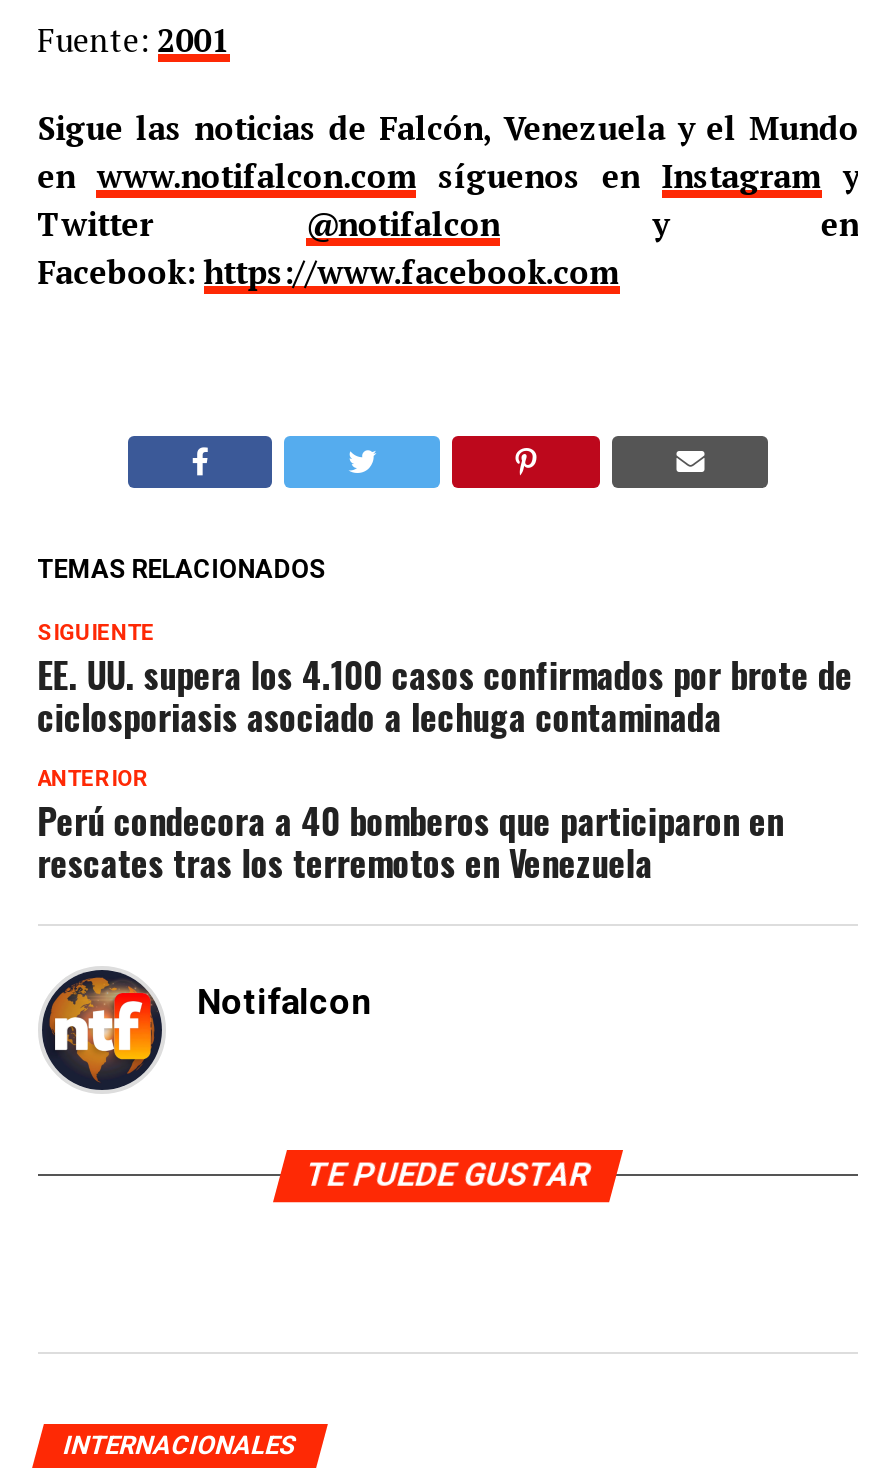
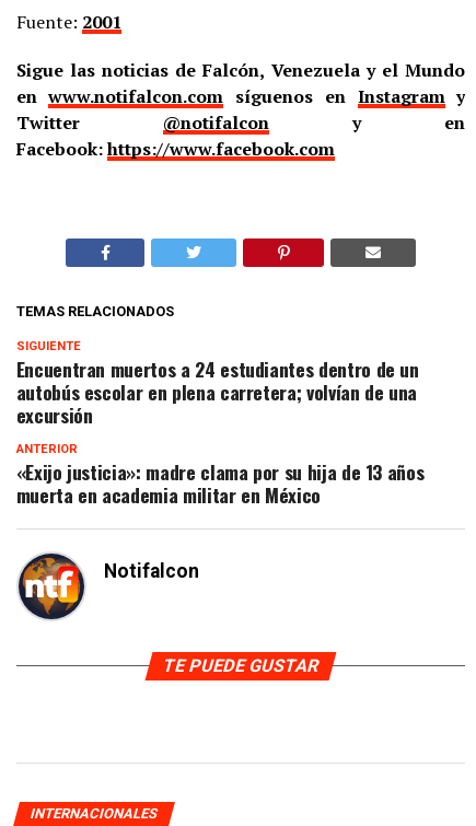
[37,649,853,743] EE. UU. supera los 4.100 casos confirmados por brote de | ciclosporiasis asociado a lechuga contaminada -> [16,355,419,429] Encuentran muertos a 24 estudiantes dentro de un | autobús escolar en plena carretera; volvían de una | excursión
[37,795,784,889] Perú condecora a 40 bomberos que participaron en | rescates tras los terremotos en Venezuela -> [16,458,424,509] «Exijo justicia»: madre clama por su hija de 13 años | muerta en academia militar en México

